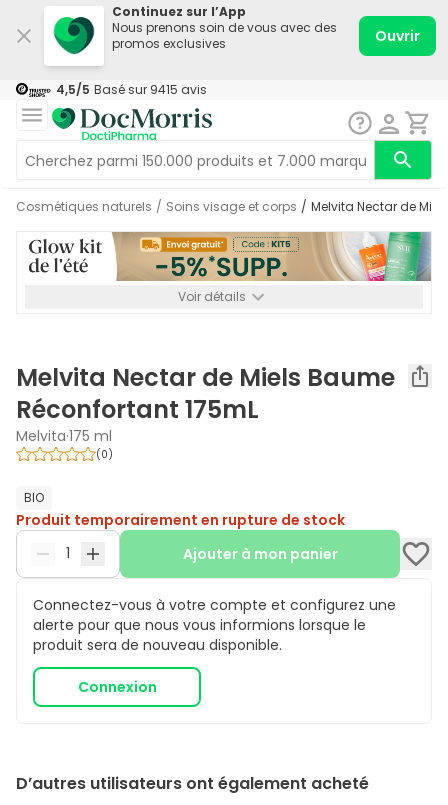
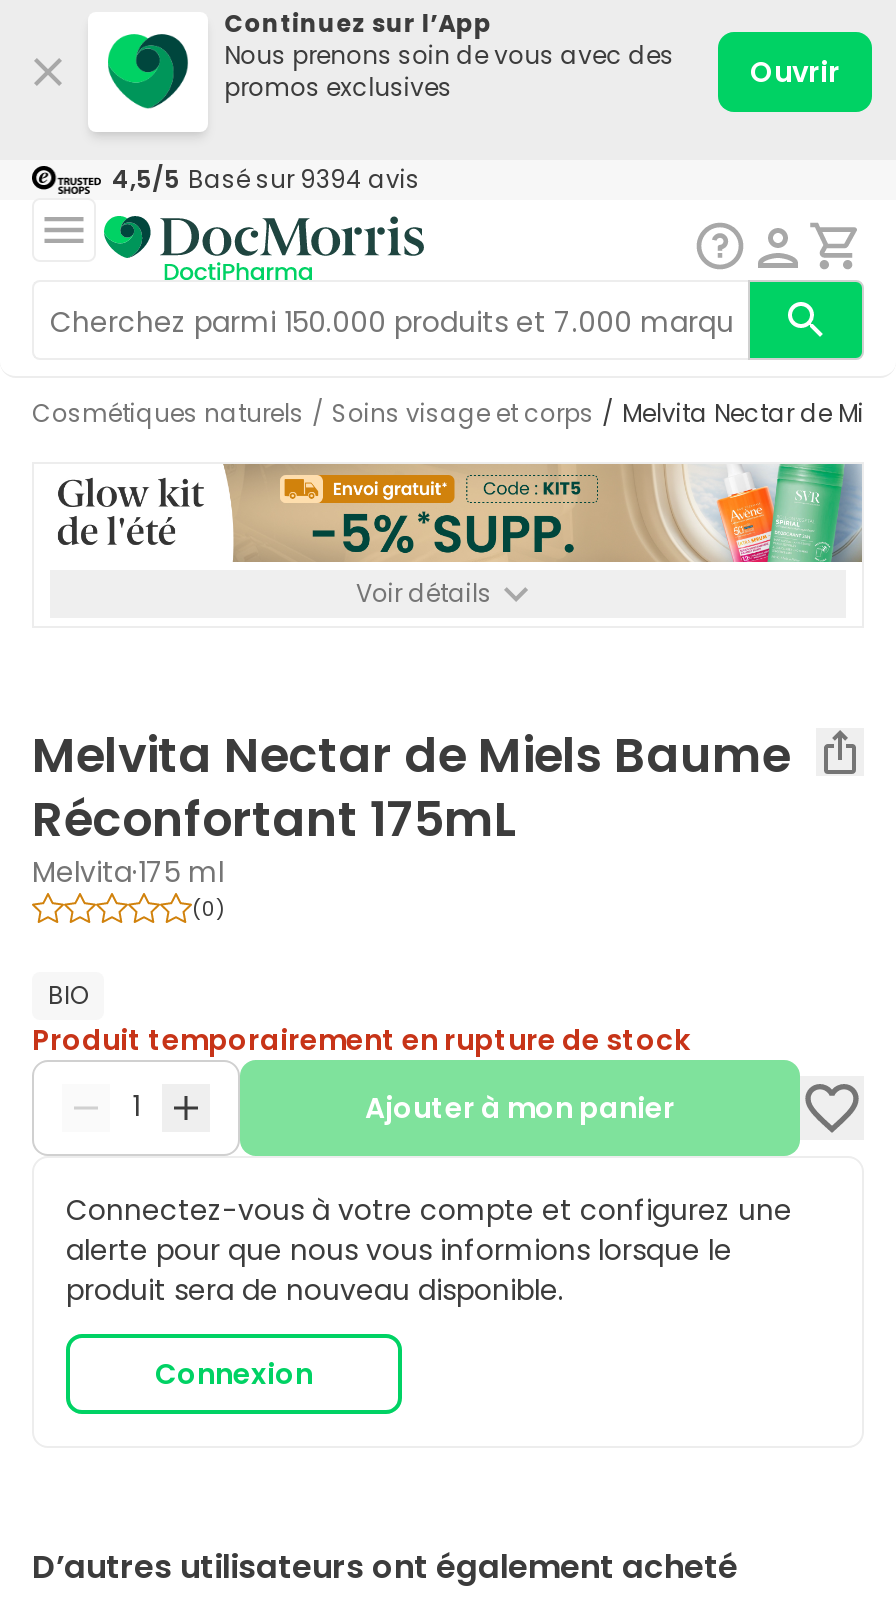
[56,81,207,98] 4,5/5 Basé sur 9415 avis -> [112,162,420,196] 4,5/5 Basé sur 9394 avis

